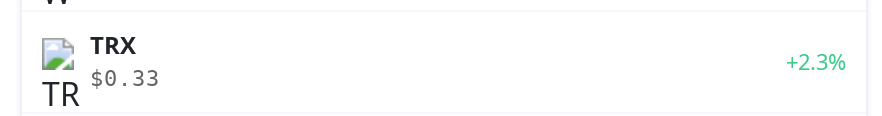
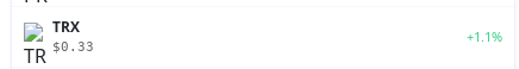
[786,45,846,75] +2.3% -> [467,27,502,45] +1.1%

